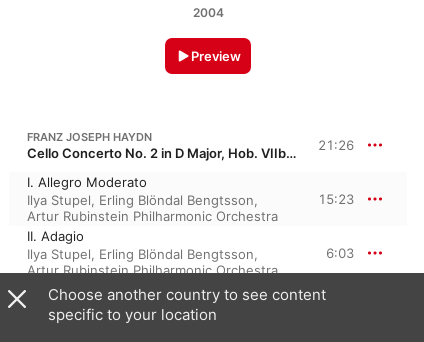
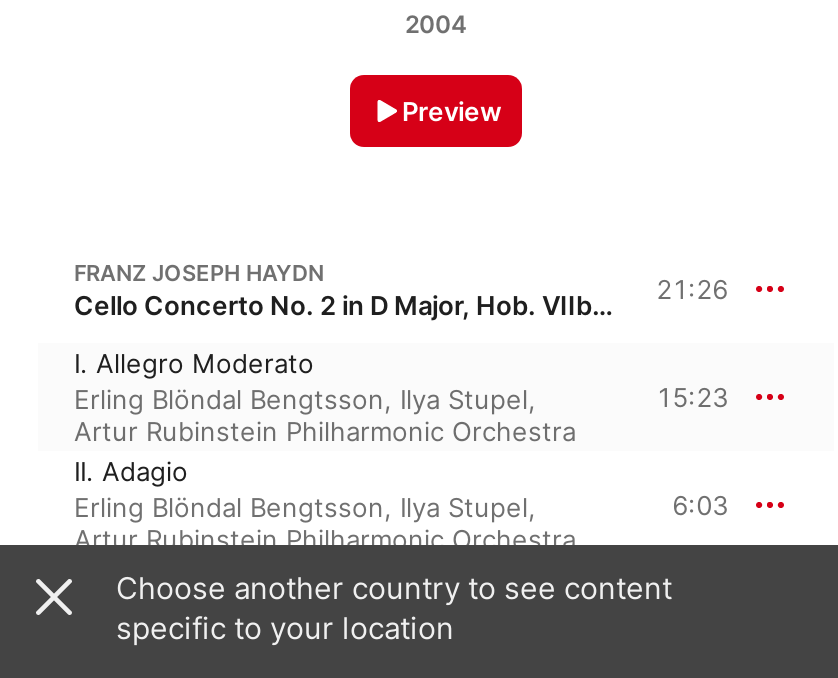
[27,192,258,208] Ilya Stupel, Erling Blöndal Bengtsson, -> [74,384,536,416] Erling Blöndal Bengtsson, Ilya Stupel,
[27,246,258,262] Ilya Stupel, Erling Blöndal Bengtsson, -> [74,492,536,524] Erling Blöndal Bengtsson, Ilya Stupel,

